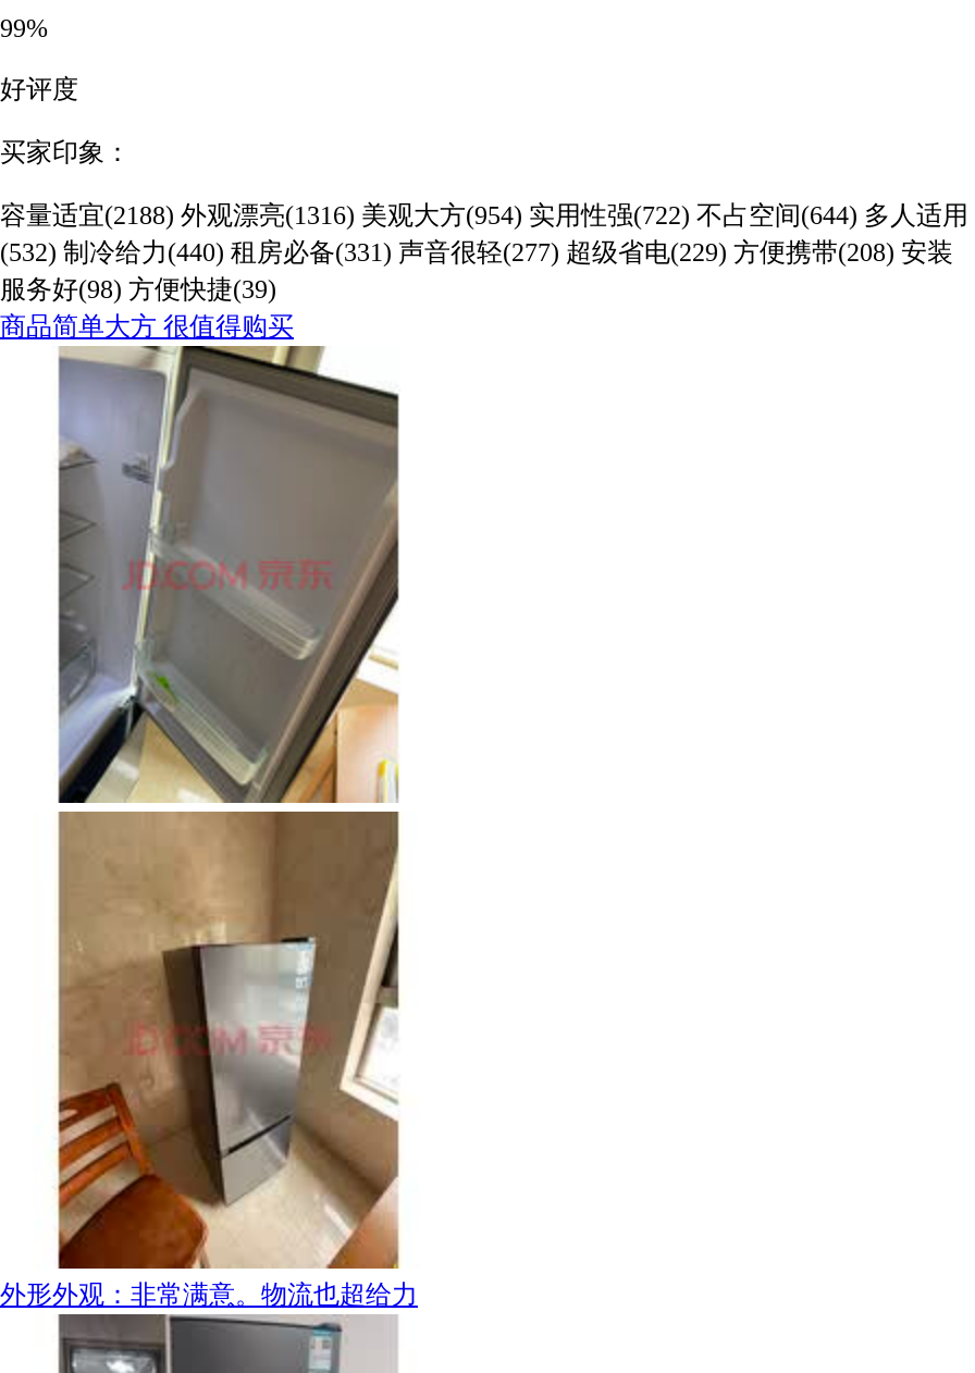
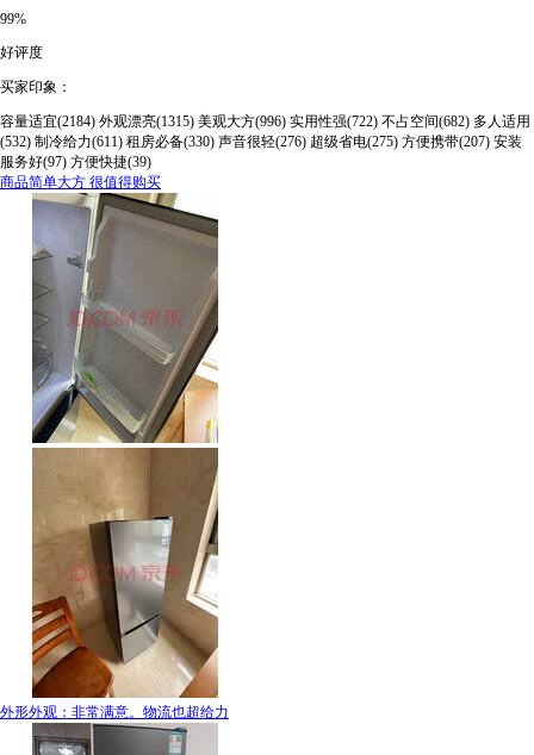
[0,200,968,231] 容量适宜(2188) 外观漂亮(1316) 美观大方(954) 实用性强(722) 不占空间(644) 多人适用 -> [0,113,530,130] 容量适宜(2184) 外观漂亮(1315) 美观大方(996) 实用性强(722) 不占空间(682) 多人适用
[0,237,953,268] (532) 制冷给力(440) 租房必备(331) 声音很轻(277) 超级省电(229) 方便携带(208) 安装 -> [0,133,522,150] (532) 制冷给力(611) 租房必备(330) 声音很轻(276) 超级省电(275) 方便携带(207) 安装
[0,274,276,305] 服务好(98) 方便快捷(39) -> [0,154,151,170] 服务好(97) 方便快捷(39)

